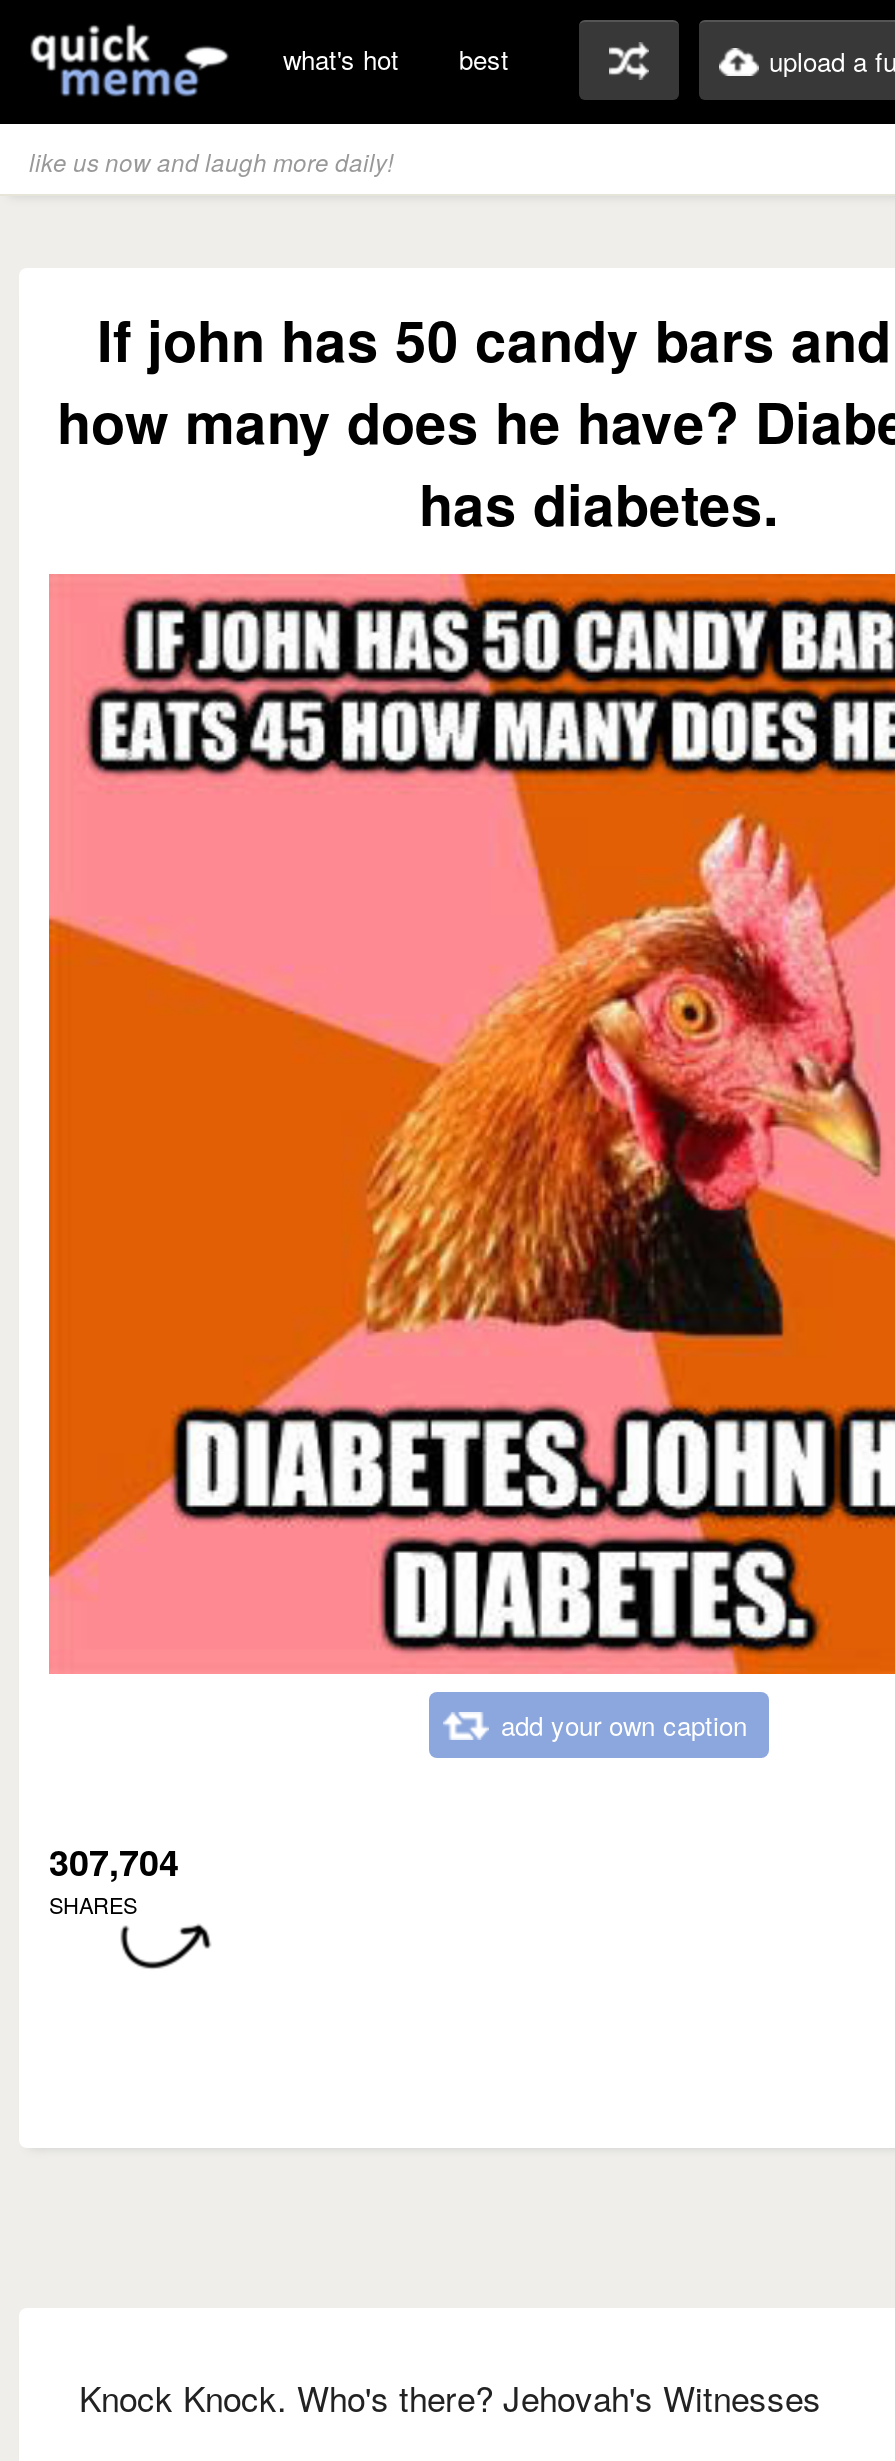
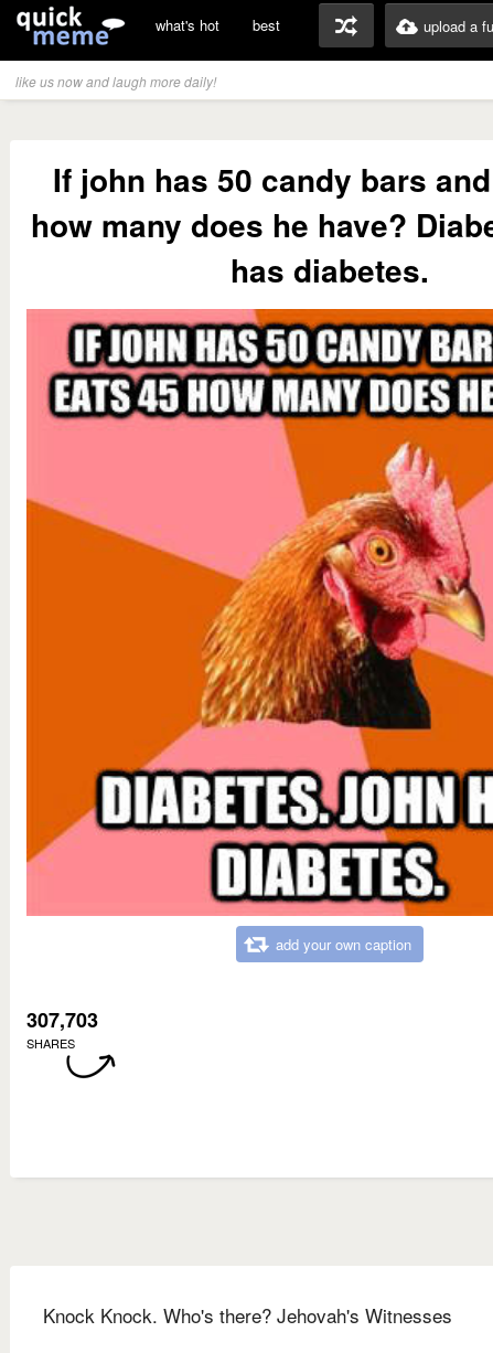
[49,1836,179,1888] 307,704 -> [26,1005,98,1034] 307,703

